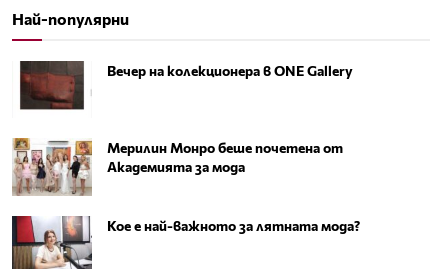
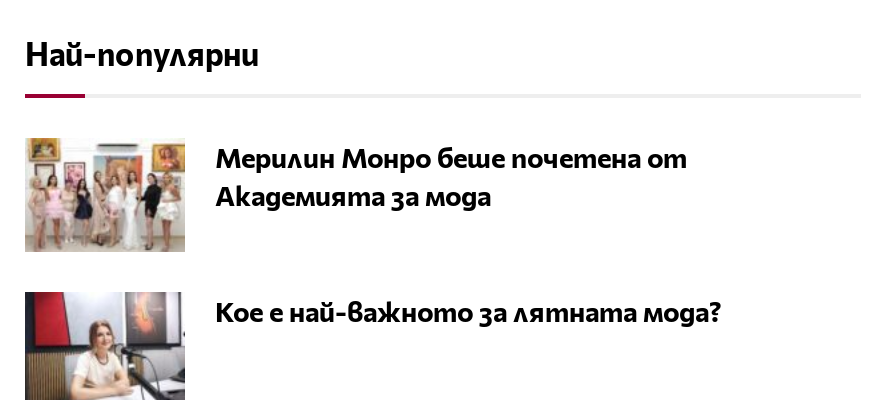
[13,60,353,118] [image] | Вечер на колекционера в ONE Gallery -> none

